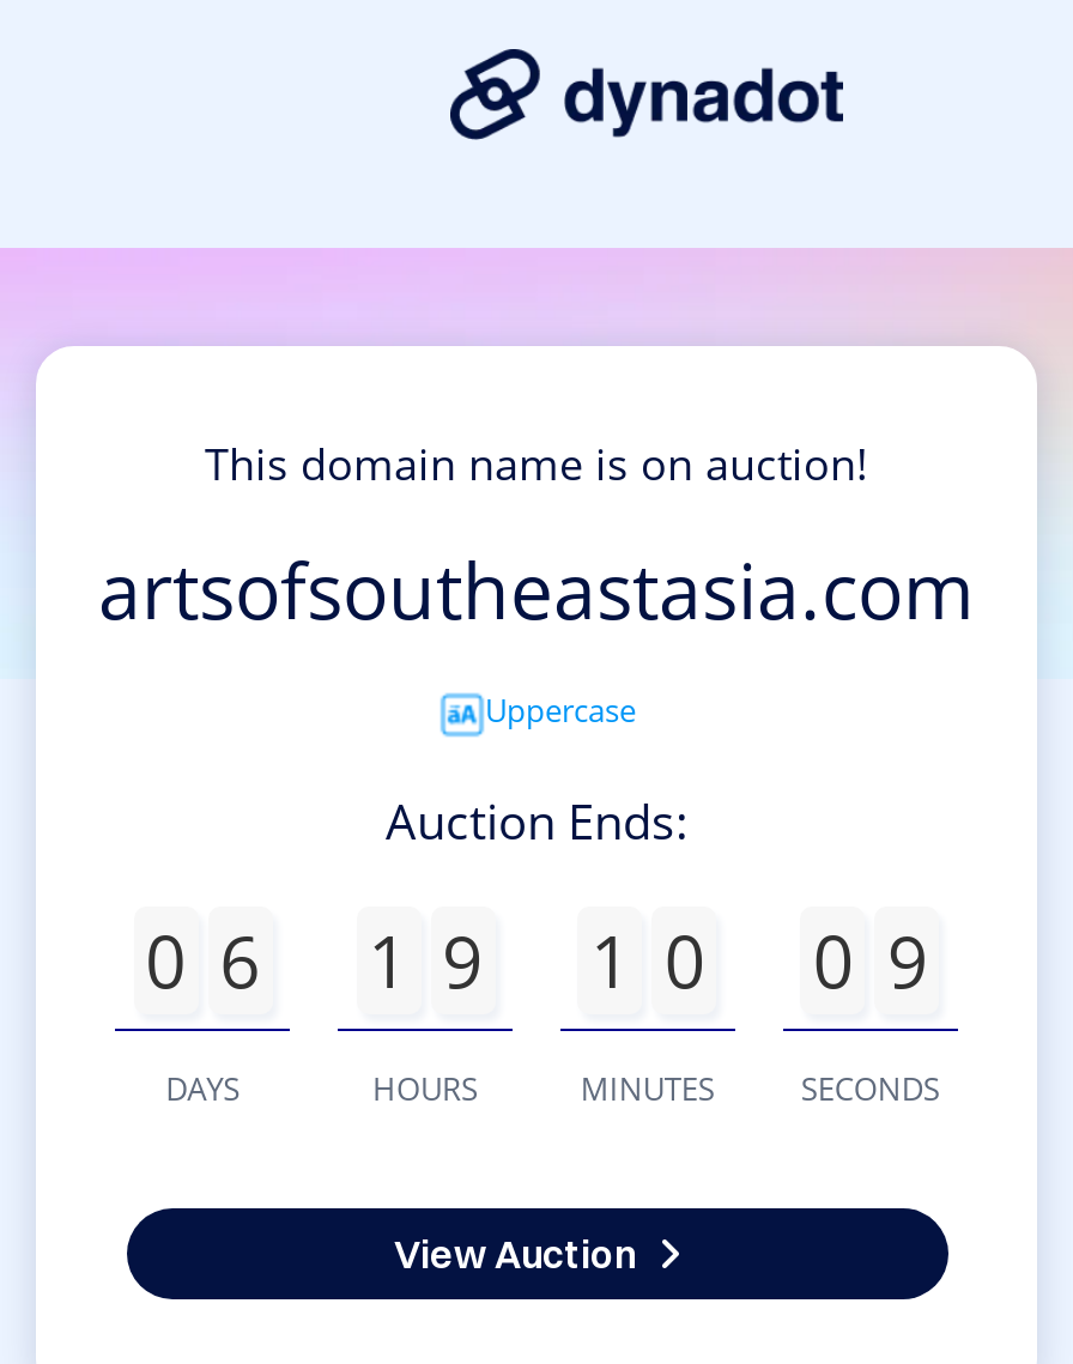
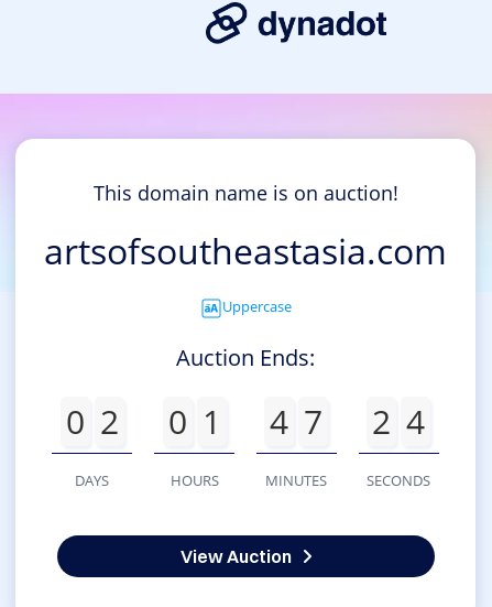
[145,911,260,1010] 0 6 -> [66,399,118,444] 0 2
[368,911,483,1010] 1 9 -> [168,399,221,444] 0 1
[590,911,705,1010] 1 0 -> [270,399,323,444] 4 7
[813,911,928,1010] 0 9 -> [372,399,425,444] 2 4

